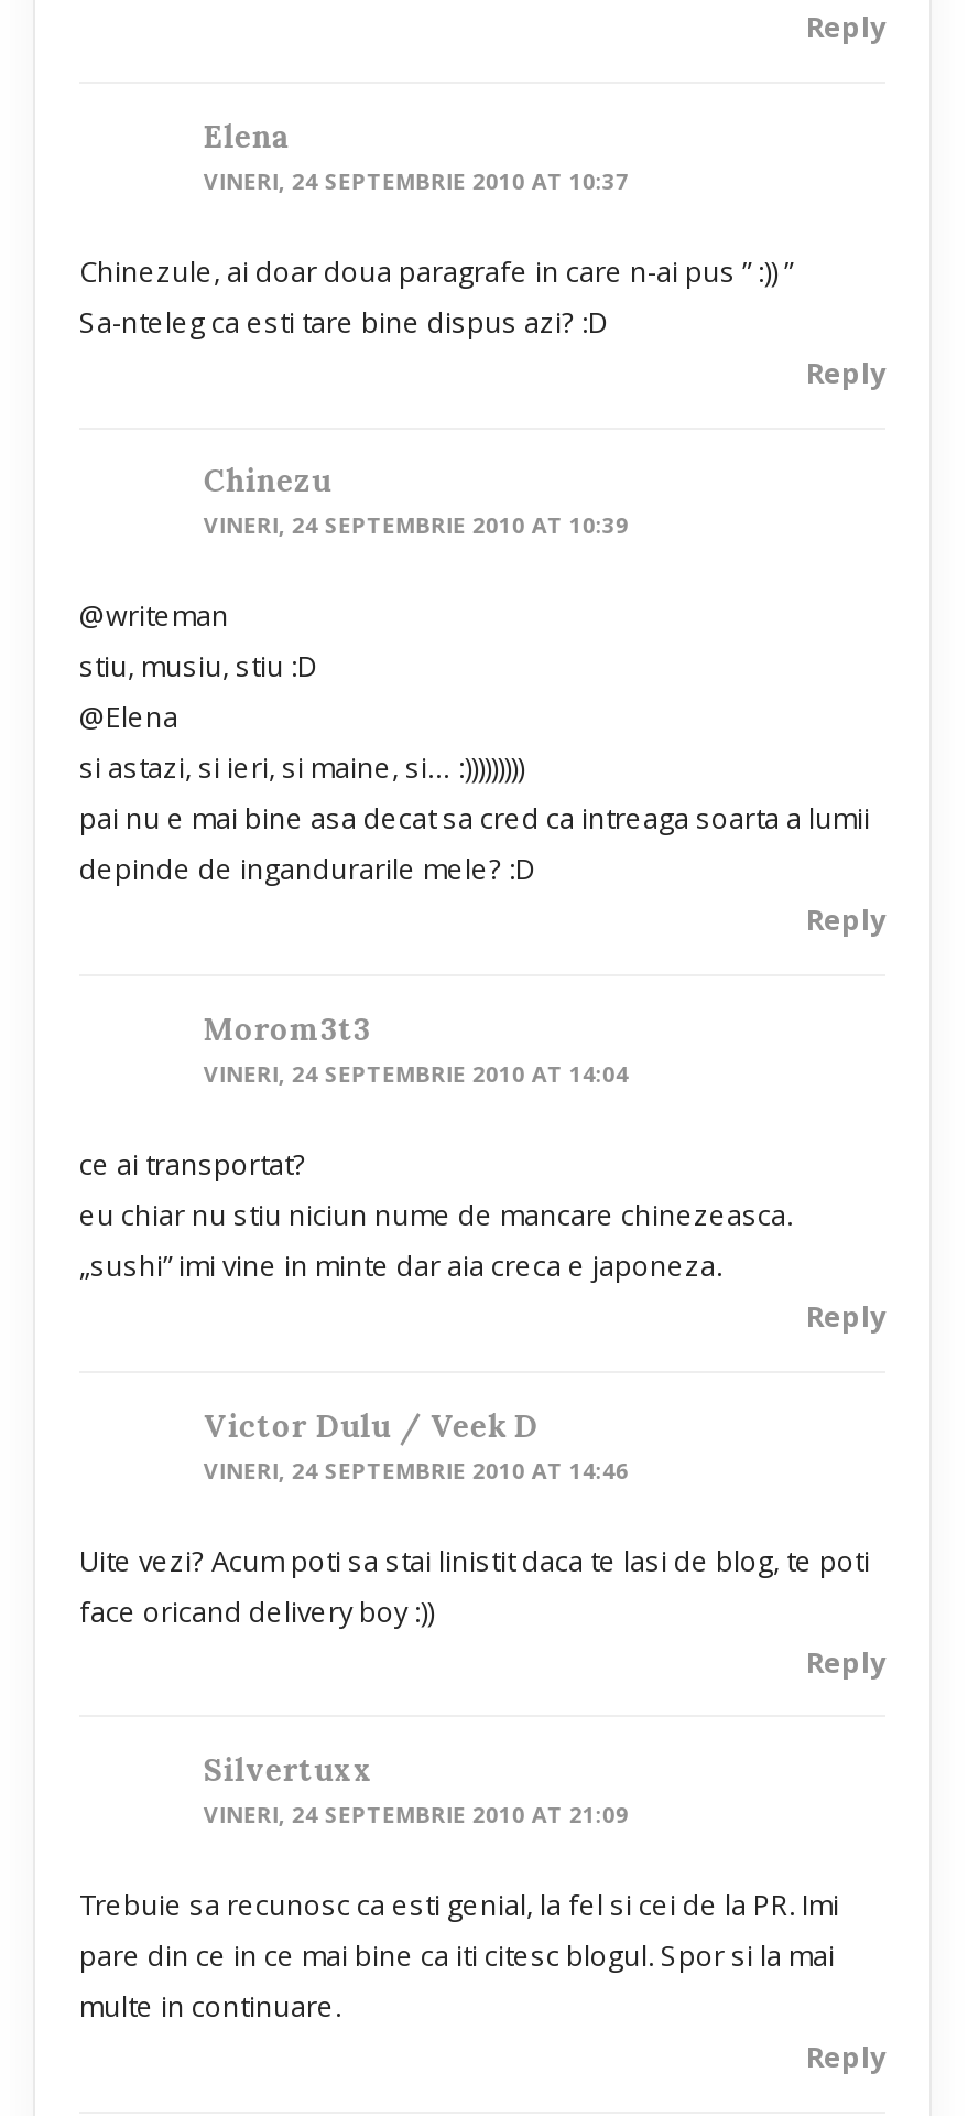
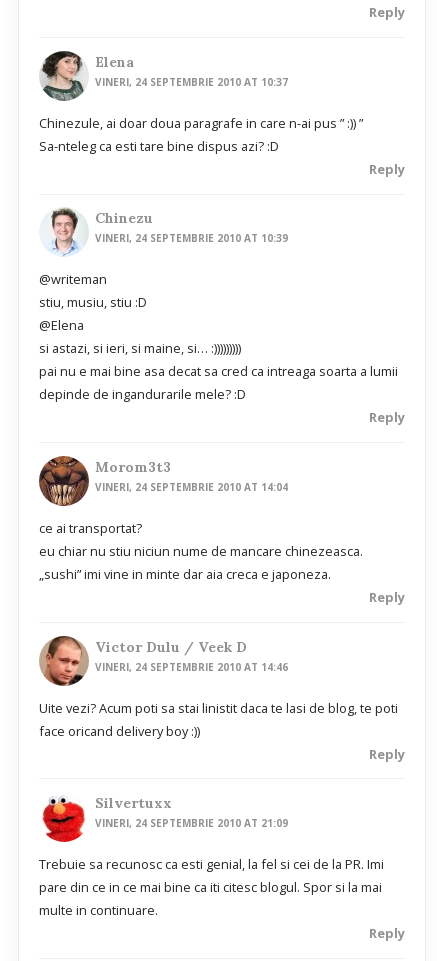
none -> [39,50,88,102] [image]
none -> [45,207,88,257] [image]
none -> [38,455,90,507] [image]
none -> [38,635,90,687] [image]
none -> [41,796,86,843] [image]

